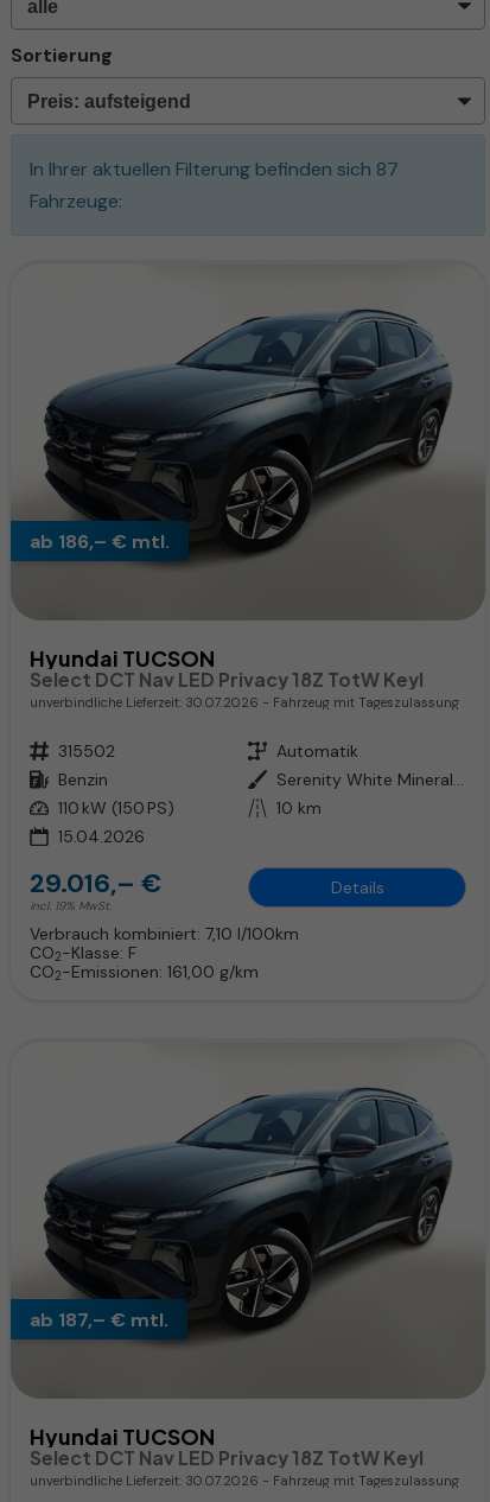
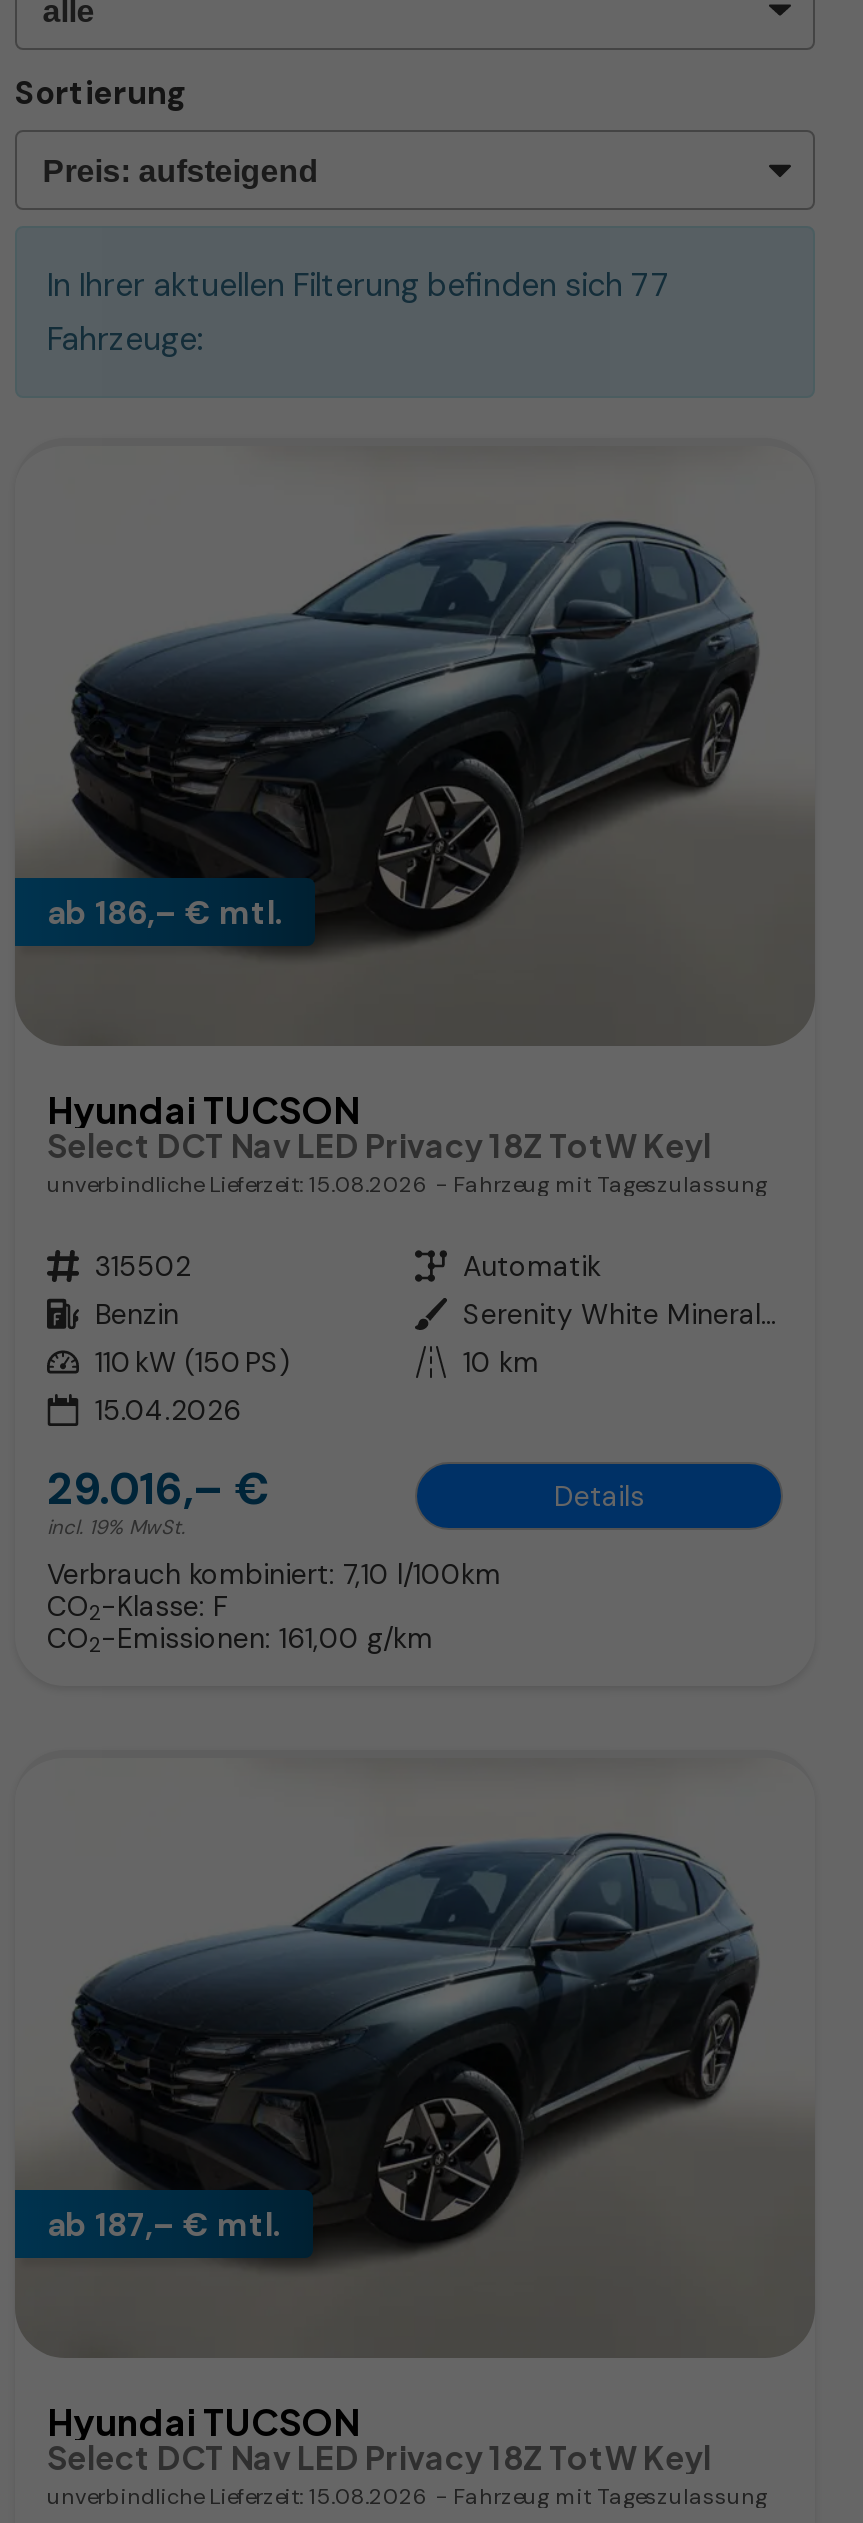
[30,156,399,181] In Ihrer aktuellen Filterung befinden sich 87 -> [47,264,671,306] In Ihrer aktuellen Filterung befinden sich 77
[30,694,259,710] unverbindliche Lieferzeit: 30.07.2026 -> [47,1170,429,1198] unverbindliche Lieferzeit: 15.08.2026
[30,1472,259,1489] unverbindliche Lieferzeit: 30.07.2026 -> [47,2482,429,2510] unverbindliche Lieferzeit: 15.08.2026

